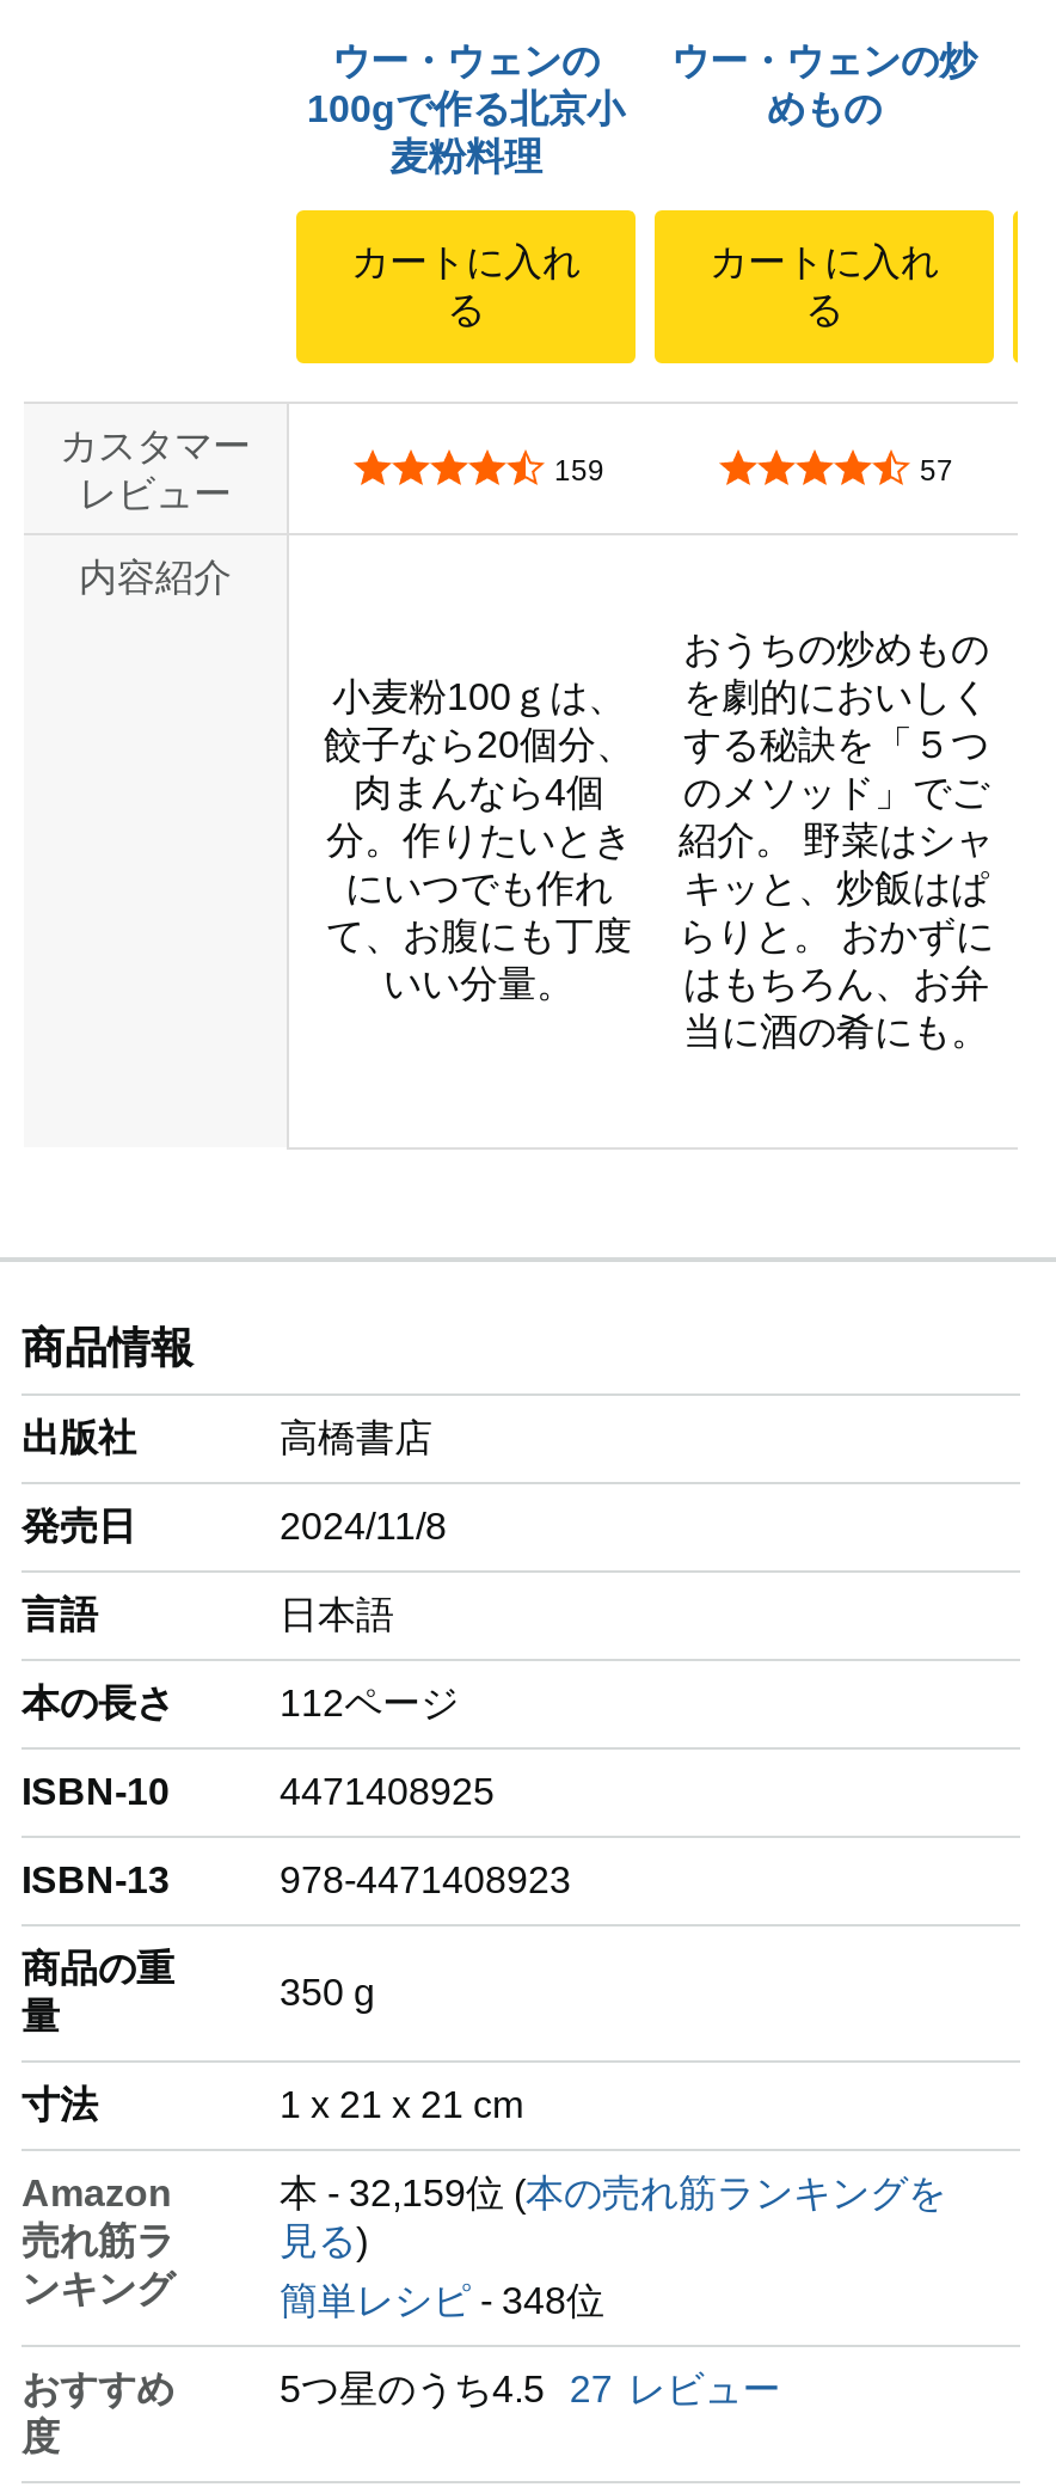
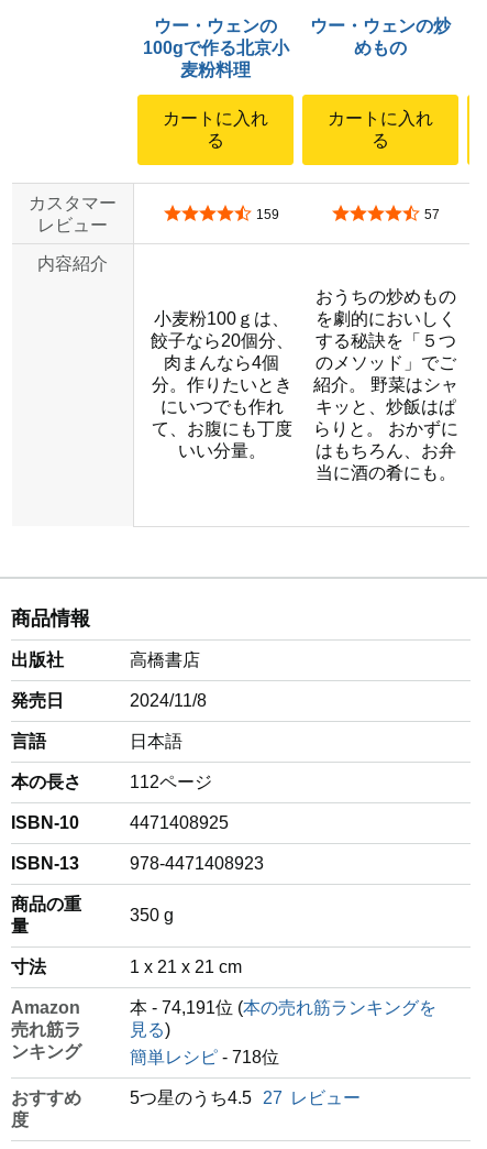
[280,2173,946,2213] 本 - 32,159位 (本の売れ筋ランキングを -> [130,998,436,1017] 本 - 74,191位 (本の売れ筋ランキングを
[280,2280,604,2321] 簡単レシピ- 348位 -> [130,1048,279,1066] 簡単レシピ- 718位

